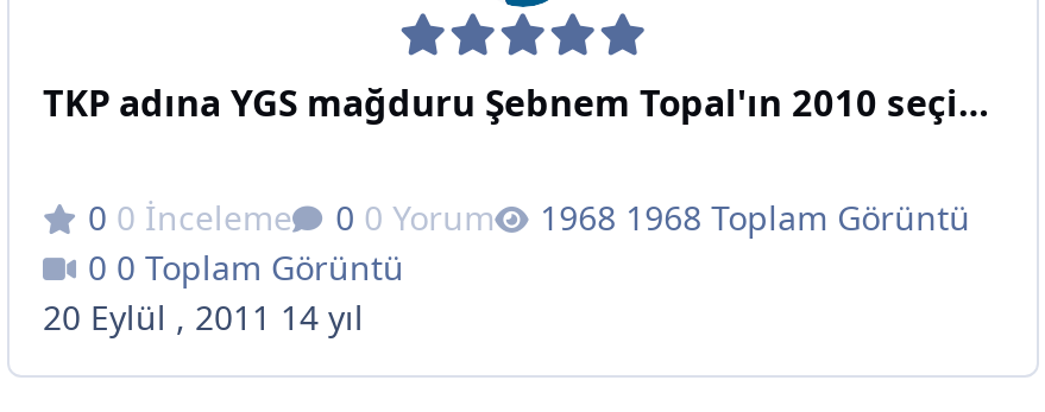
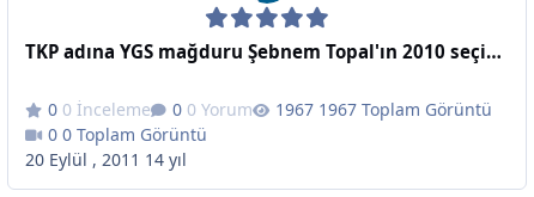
[626,195,970,241] 1968 Toplam Görüntü -> [319,98,492,121] 1967 Toplam Görüntü

